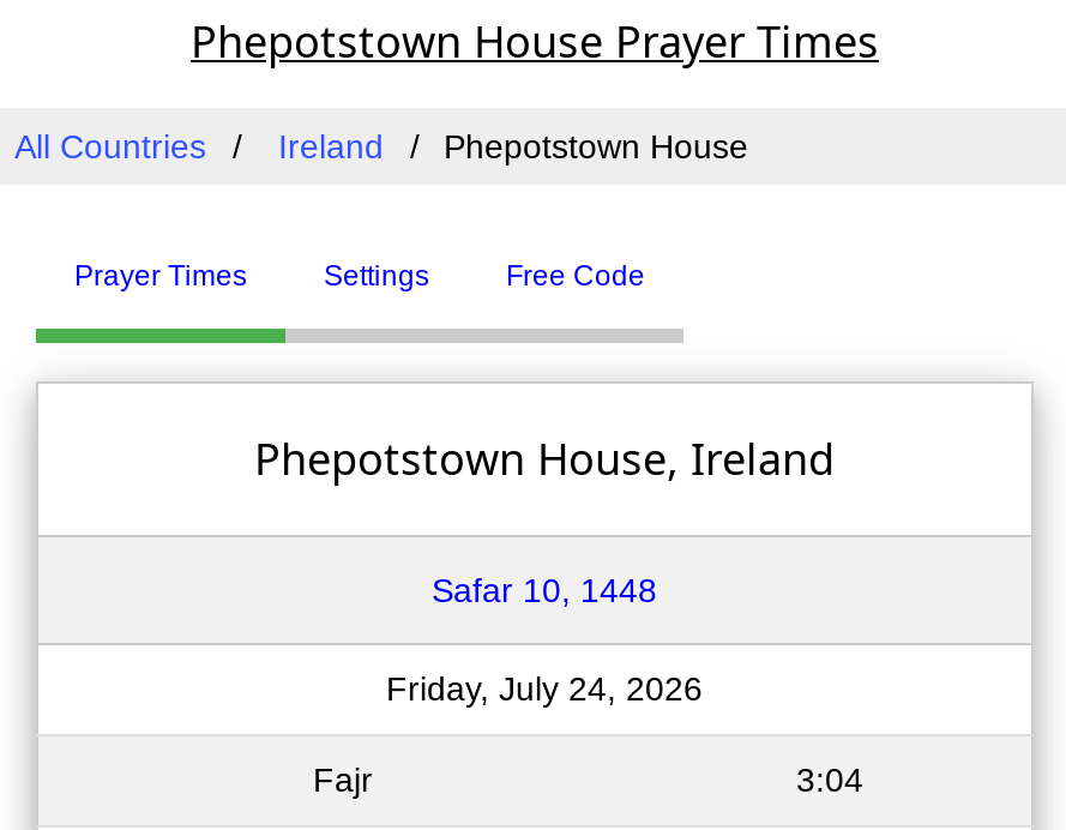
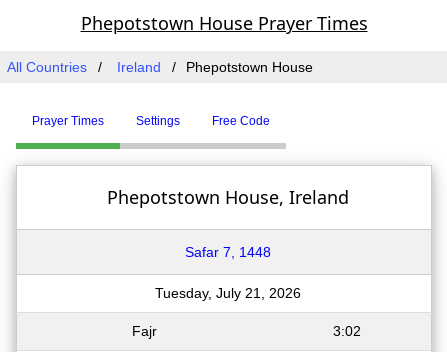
[432,571,657,609] Safar 10, 1448 -> [185,244,271,260] Safar 7, 1448
[386,669,703,708] Friday, July 24, 2026 -> [155,285,301,301] Tuesday, July 21, 2026
[796,760,863,799] 3:04 -> [333,323,361,339] 3:02

